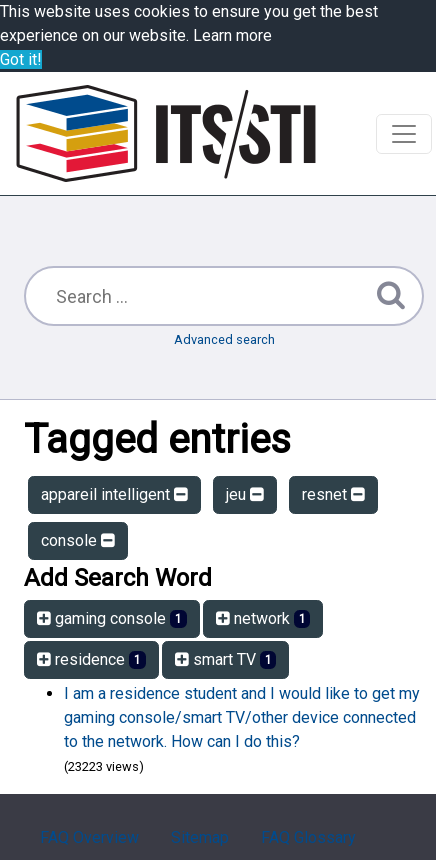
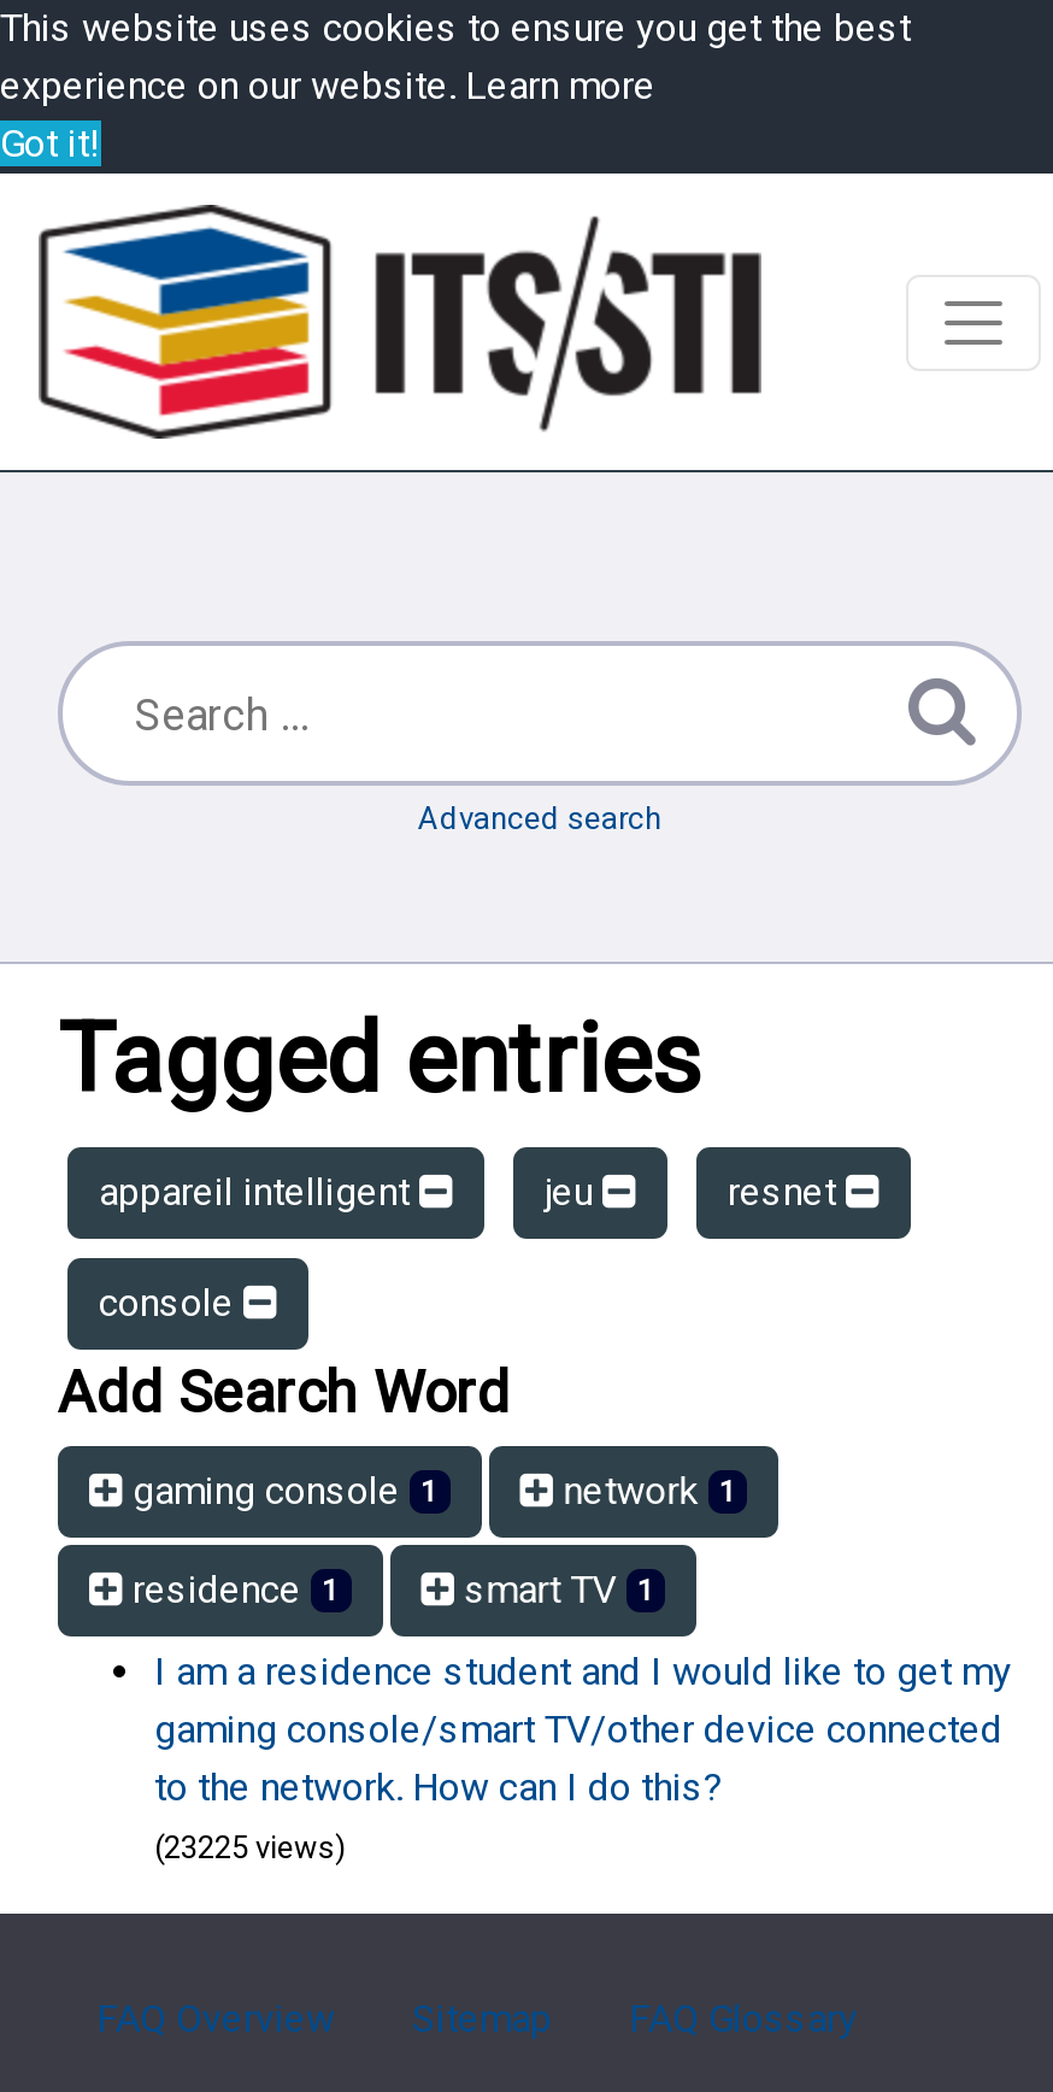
[64,759,144,774] (23223 views) -> [154,1830,347,1866] (23225 views)

